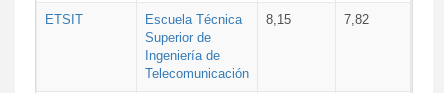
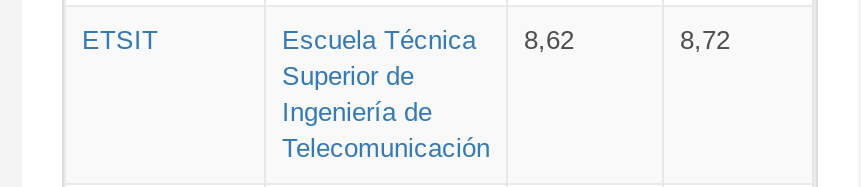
[145,12,291,27] Escuela Técnica 8,15 -> [282,25,574,55] Escuela Técnica 8,62
[344,12,369,27] 7,82 -> [680,25,730,55] 8,72

